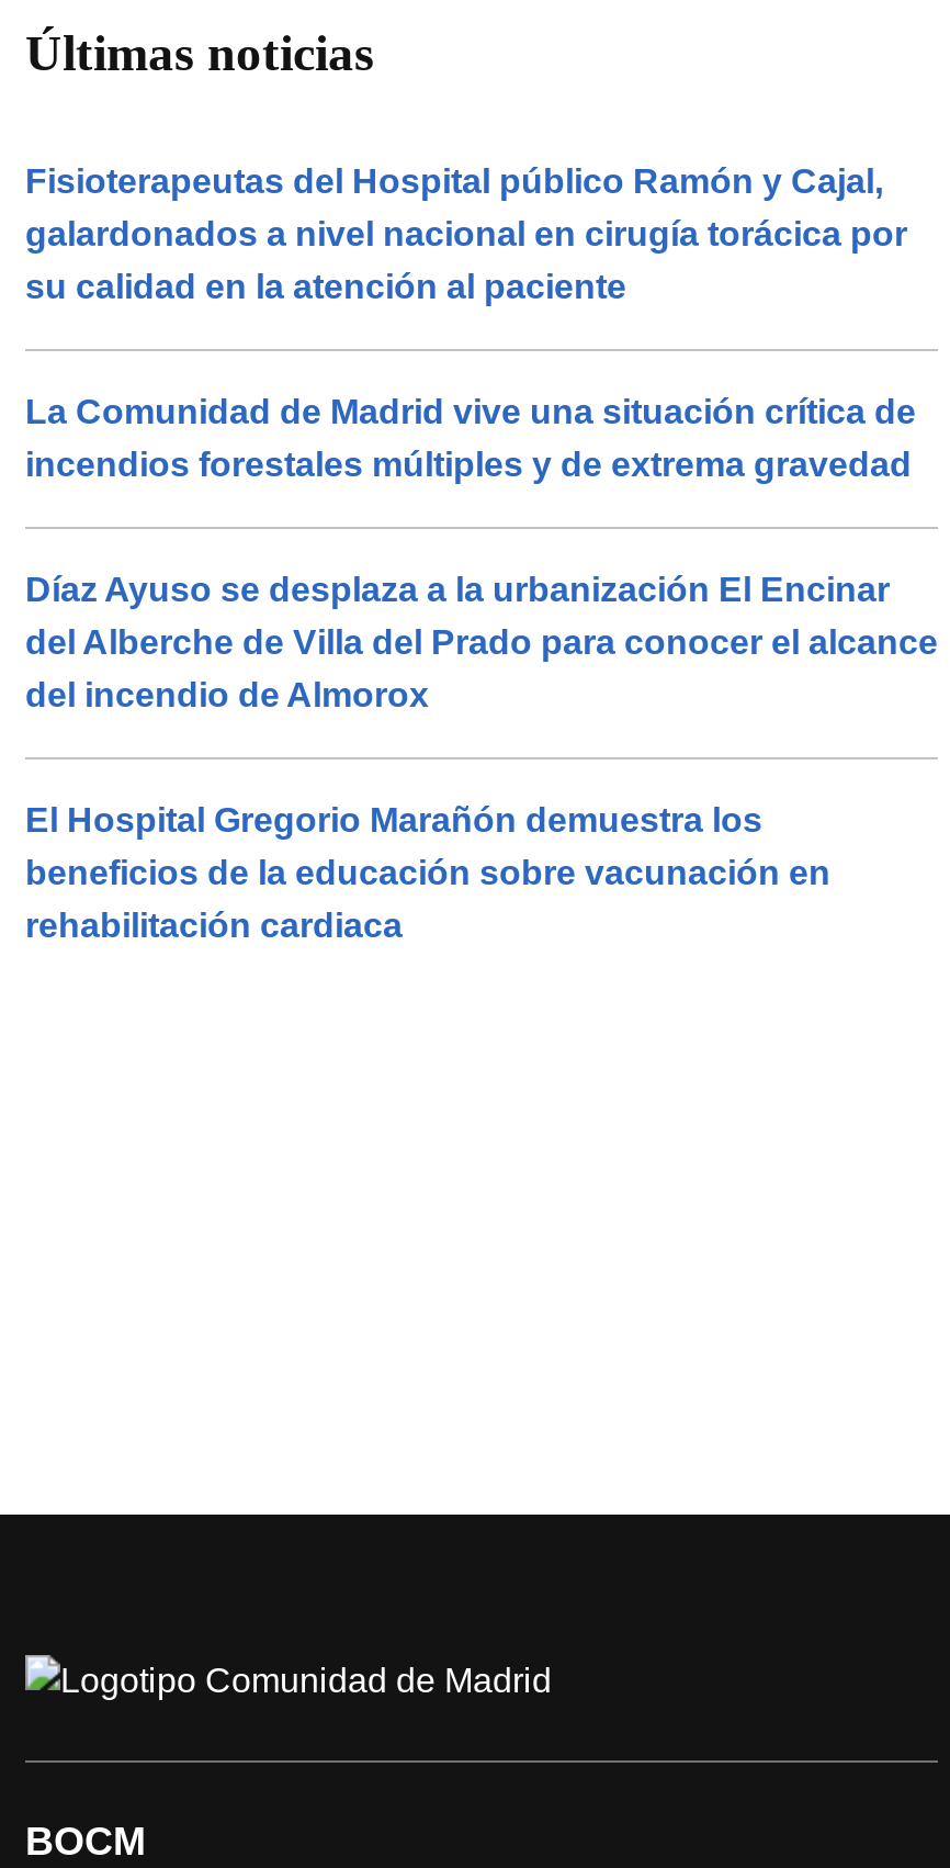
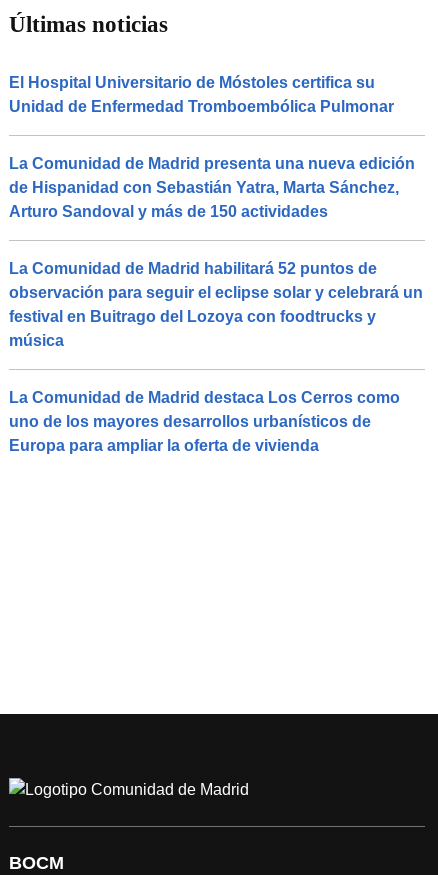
[25,162,907,305] Fisioterapeutas del Hospital público Ramón y Cajal, | galardonados a nivel nacional en cirugía torácica por | su calidad en la atención al paciente -> [9,74,394,115] El Hospital Universitario de Móstoles certifica su | Unidad de Enfermedad Tromboembólica Pulmonar
[25,392,916,482] La Comunidad de Madrid vive una situación crítica de | incendios forestales múltiples y de extrema gravedad -> [9,155,415,220] La Comunidad de Madrid presenta una nueva edición | de Hispanidad con Sebastián Yatra, Marta Sánchez, | Arturo Sandoval y más de 150 actividades
[25,570,938,713] Díaz Ayuso se desplaza a la urbanización El Encinar | del Alberche de Villa del Prado para conocer el alcance | del incendio de Almorox -> [9,260,423,349] La Comunidad de Madrid habilitará 52 puntos de | observación para seguir el eclipse solar y celebrará un | festival en Buitrago del Lozoya con foodtrucks y | música
[25,801,830,943] El Hospital Gregorio Marañón demuestra los | beneficios de la educación sobre vacunación en | rehabilitación cardiaca -> [9,389,400,454] La Comunidad de Madrid destaca Los Cerros como | uno de los mayores desarrollos urbanísticos de | Europa para ampliar la oferta de vivienda

